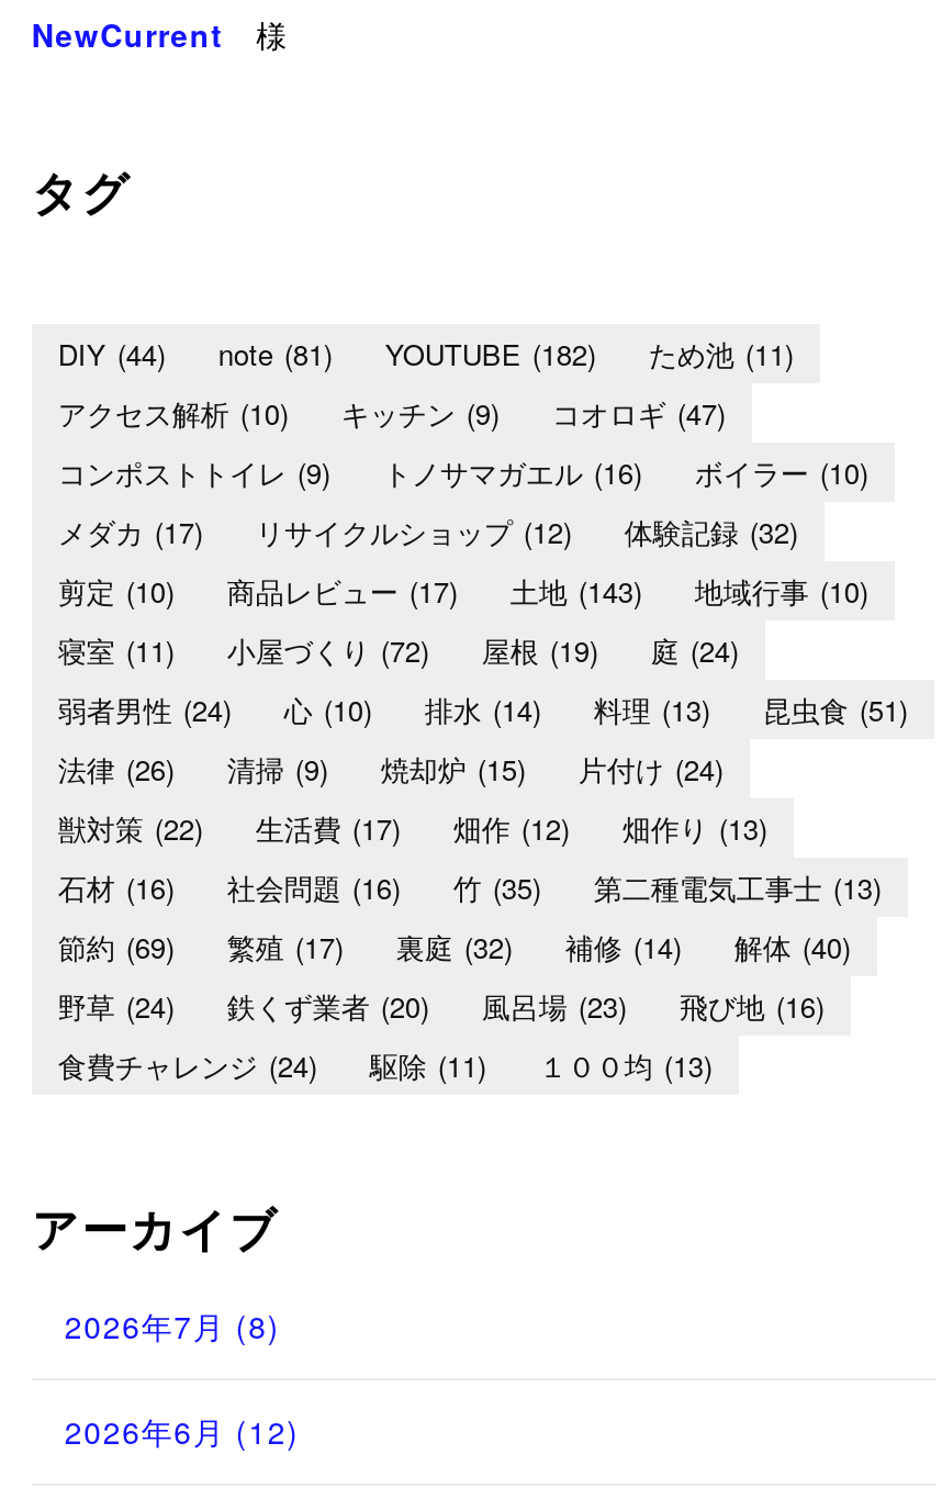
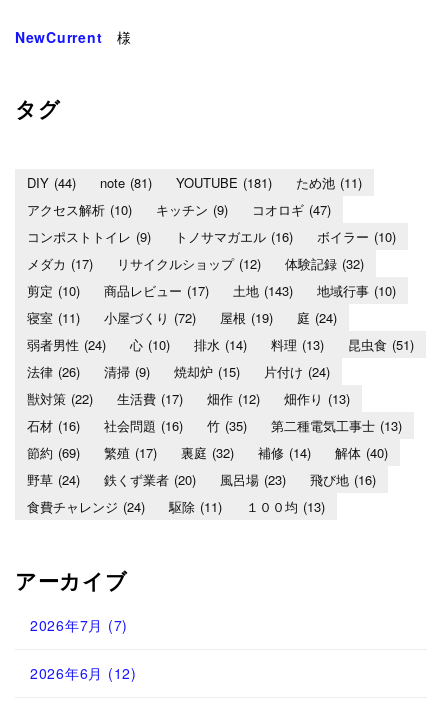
[58,333,794,375] DIY (44) note (81) YOUTUBE (182) ため池 (11) -> [27,173,362,192] DIY (44) note (81) YOUTUBE (181) ため池 (11)
[65,1303,280,1347] 2026年7月(8) -> [30,615,128,635] 2026年7月(7)

